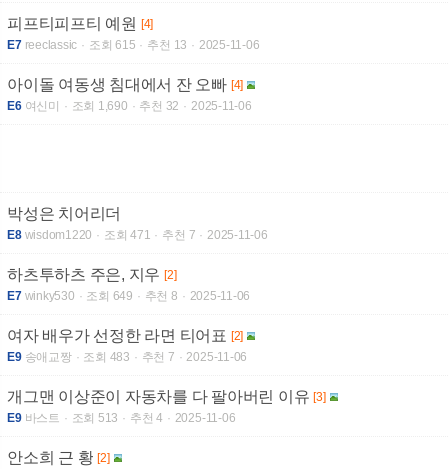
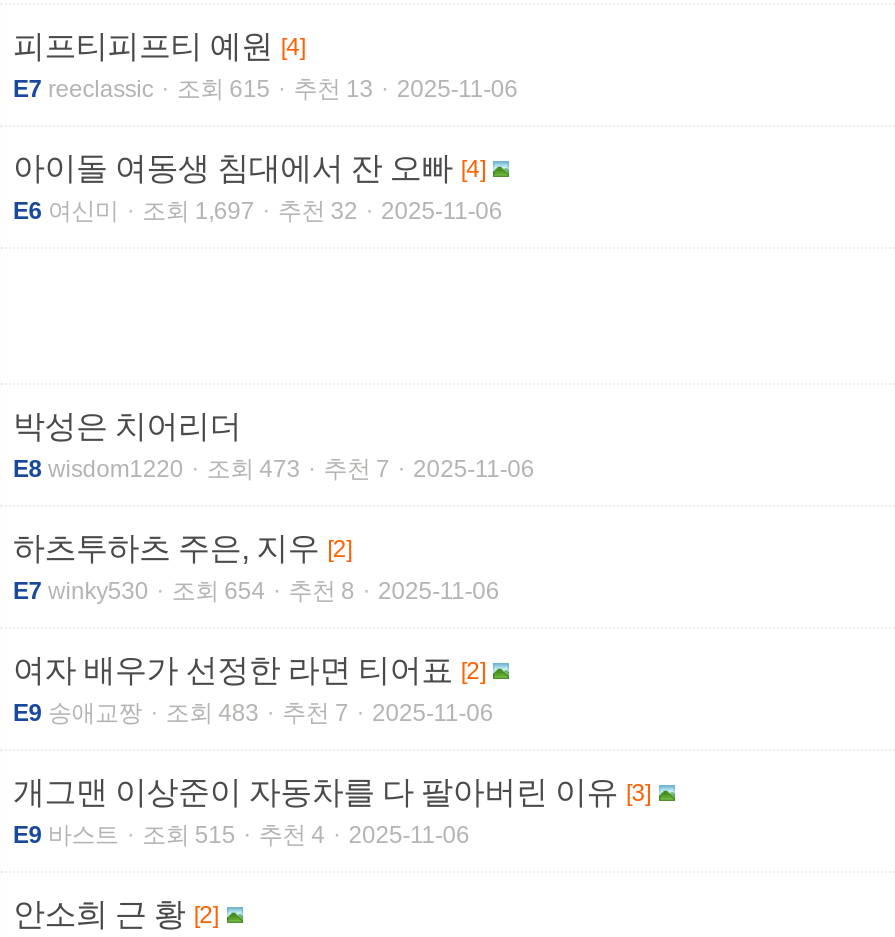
[72,99,128,113] 조회 1,690 -> [142,197,254,225] 조회 1,697
[7,228,268,242] E8 wisdom1220 조회 471 추천 7 2025-11-06 -> [13,455,534,483] E8 wisdom1220 조회 473 추천 7 2025-11-06
[7,289,250,303] E7 winky530 조회 649 추천 8 2025-11-06 -> [13,577,499,605] E7 winky530 조회 654 추천 8 2025-11-06
[72,411,118,425] 조회 513 -> [142,821,235,849] 조회 515

